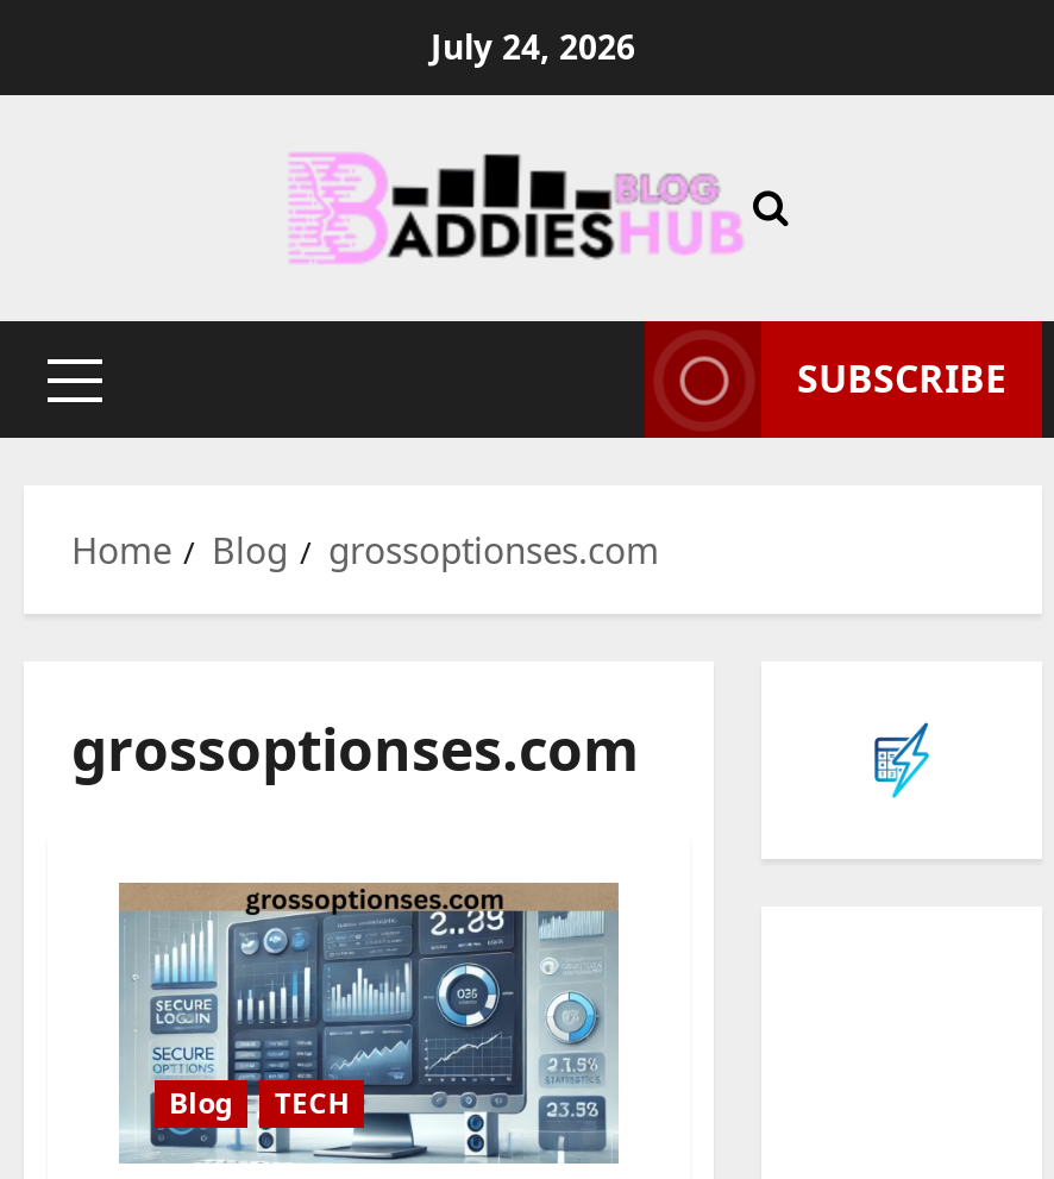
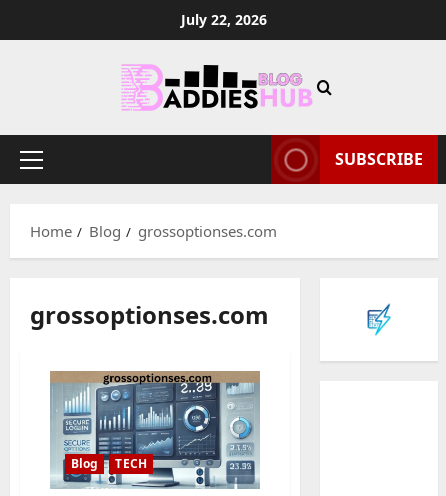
[431,24,635,69] July 24, 2026 -> [181,10,267,29] July 22, 2026

